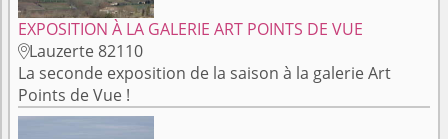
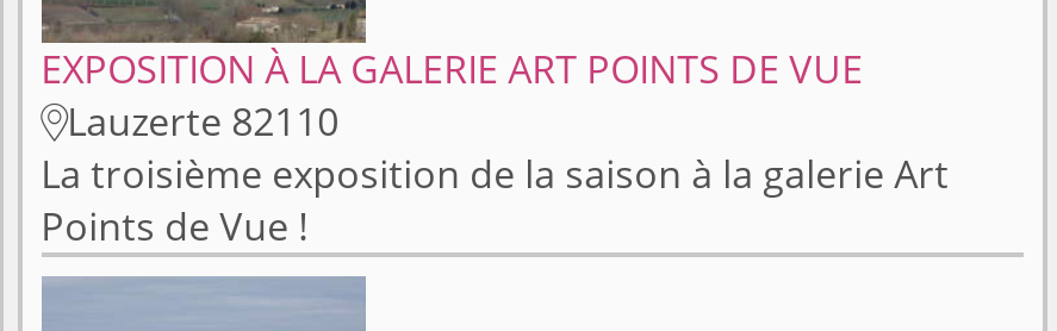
[18,62,391,84] La seconde exposition de la saison à la galerie Art -> [41,148,949,201] La troisième exposition de la saison à la galerie Art

